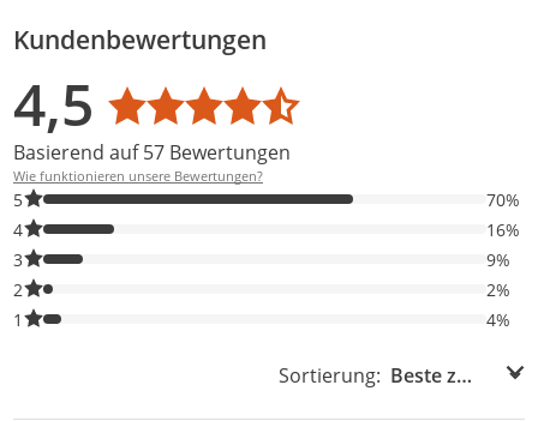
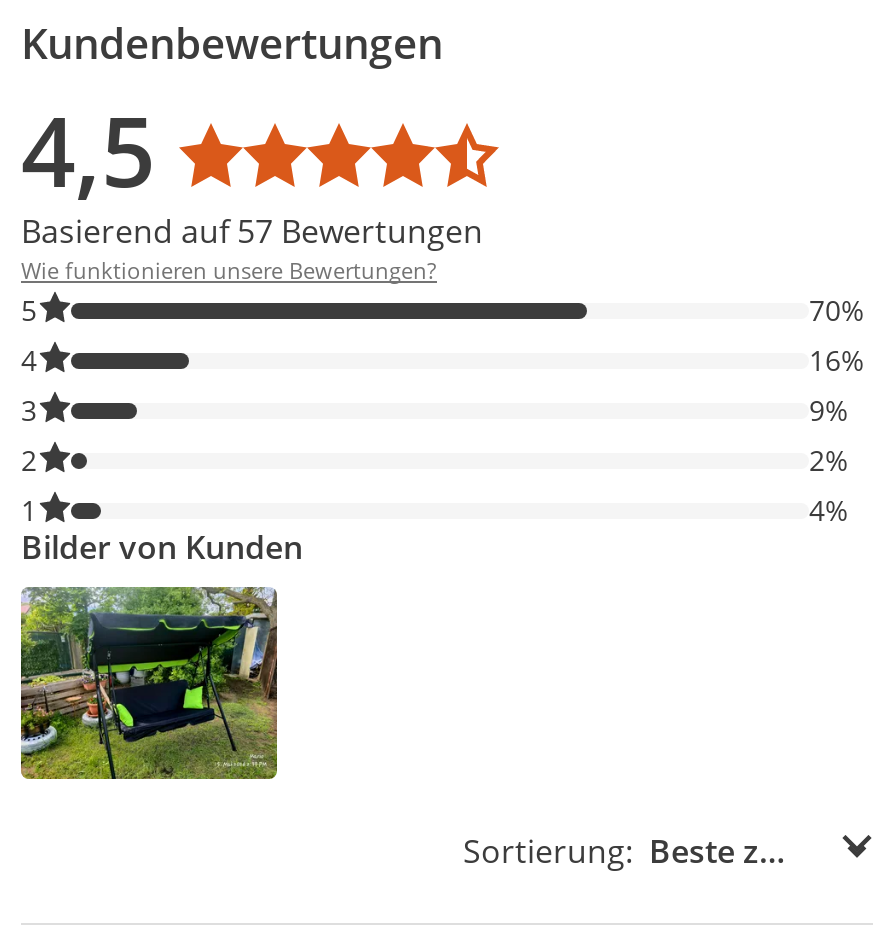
none -> [19,584,279,780] [image]
none -> [21,525,303,569] Bilder von Kunden

